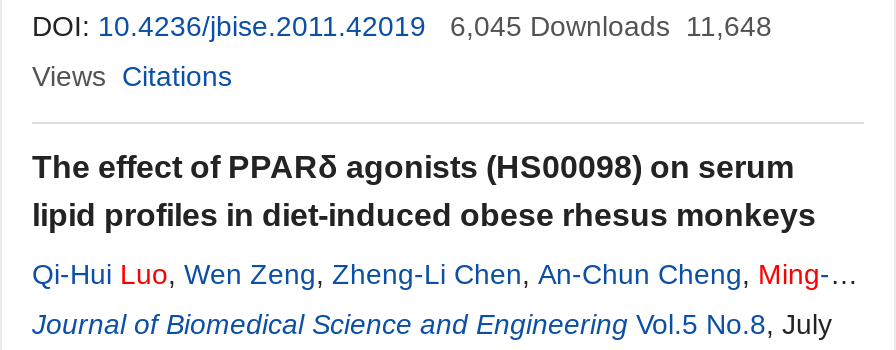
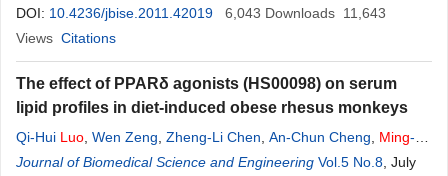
[32,10,772,42] DOI: 10.4236/jbise.2011.42019 6,045 Downloads 11,648 -> [16,5,386,21] DOI: 10.4236/jbise.2011.42019 6,043 Downloads 11,643

